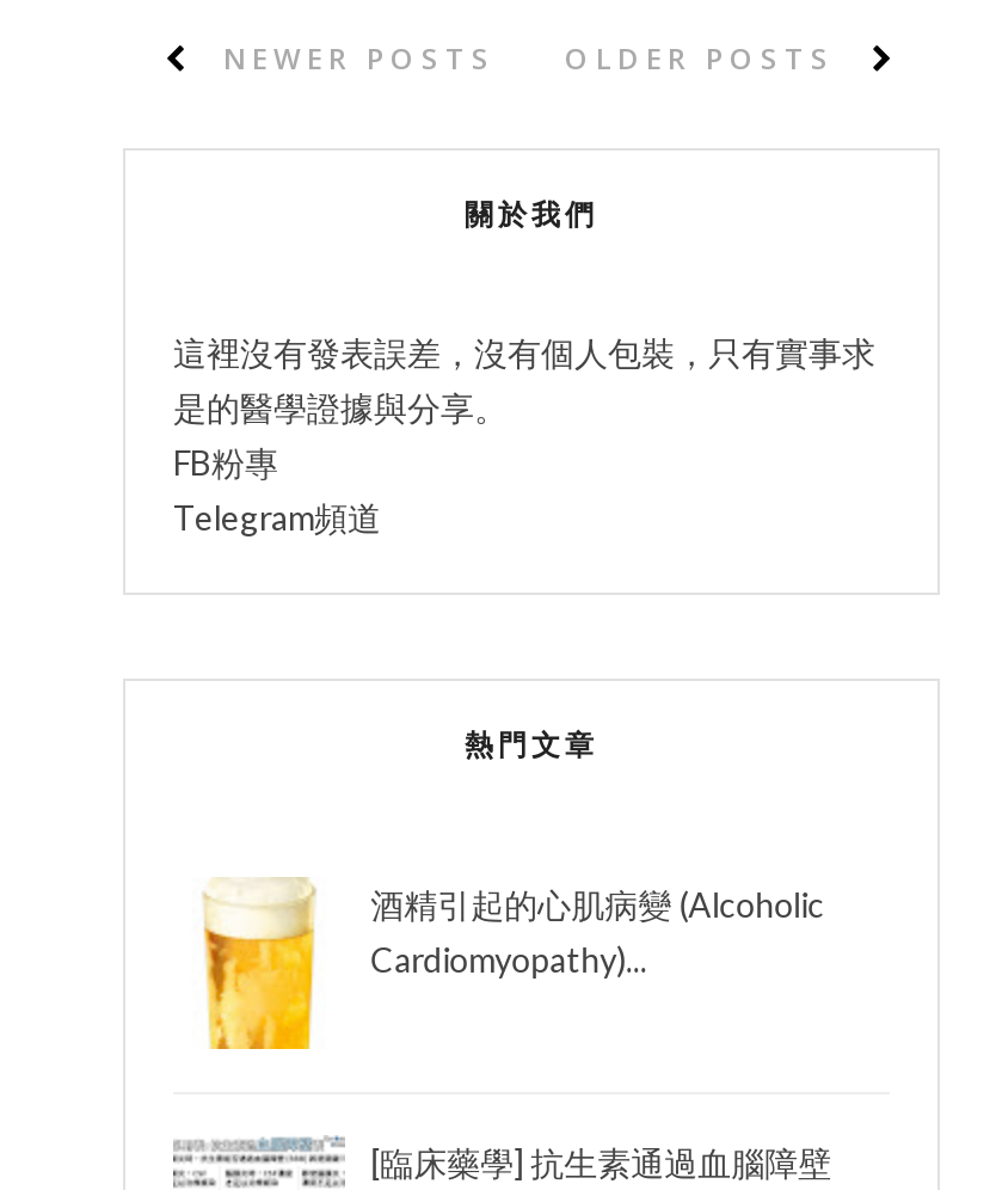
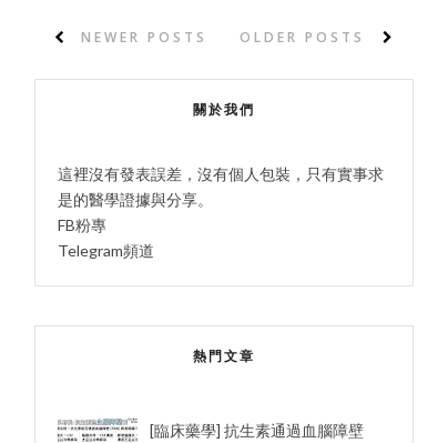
[202,875,824,1054] [image] | 酒精引起的心肌病變 (Alcoholic | Cardiomyopathy)... -> none

